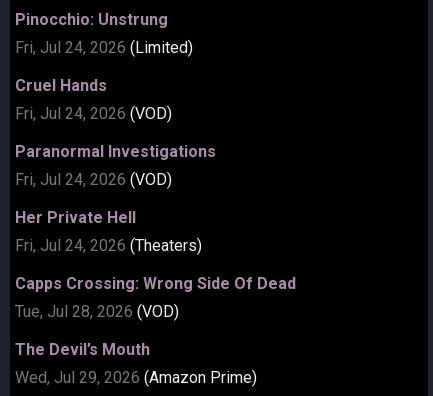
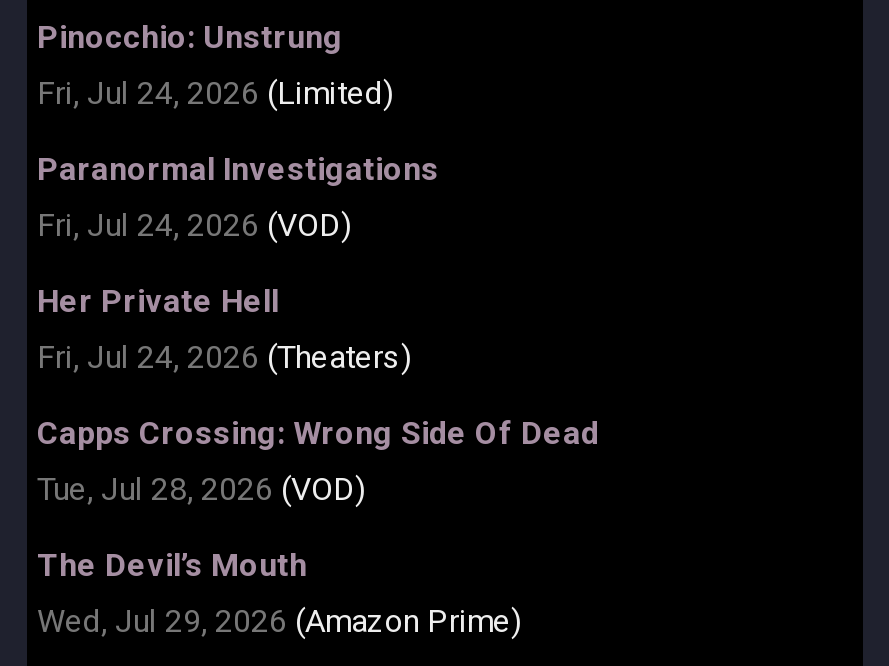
[15,76,172,123] Cruel Hands | Fri, Jul 24, 2026 (VOD) -> none

